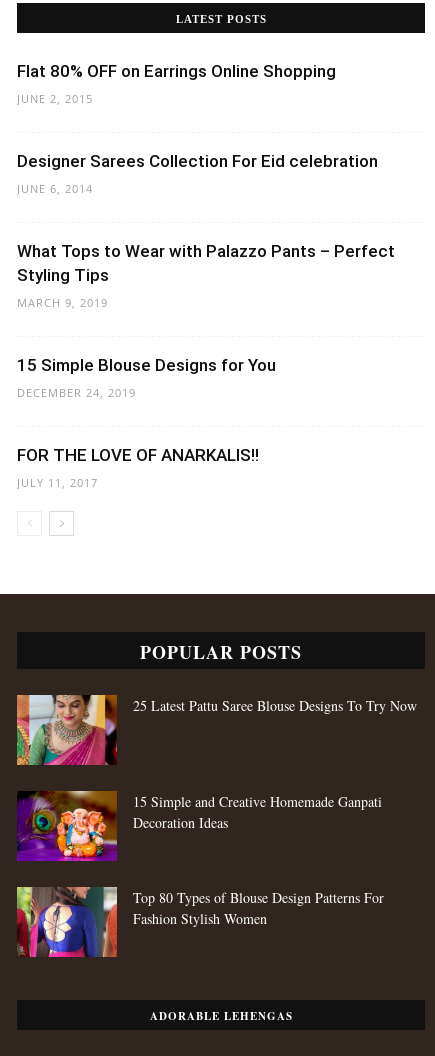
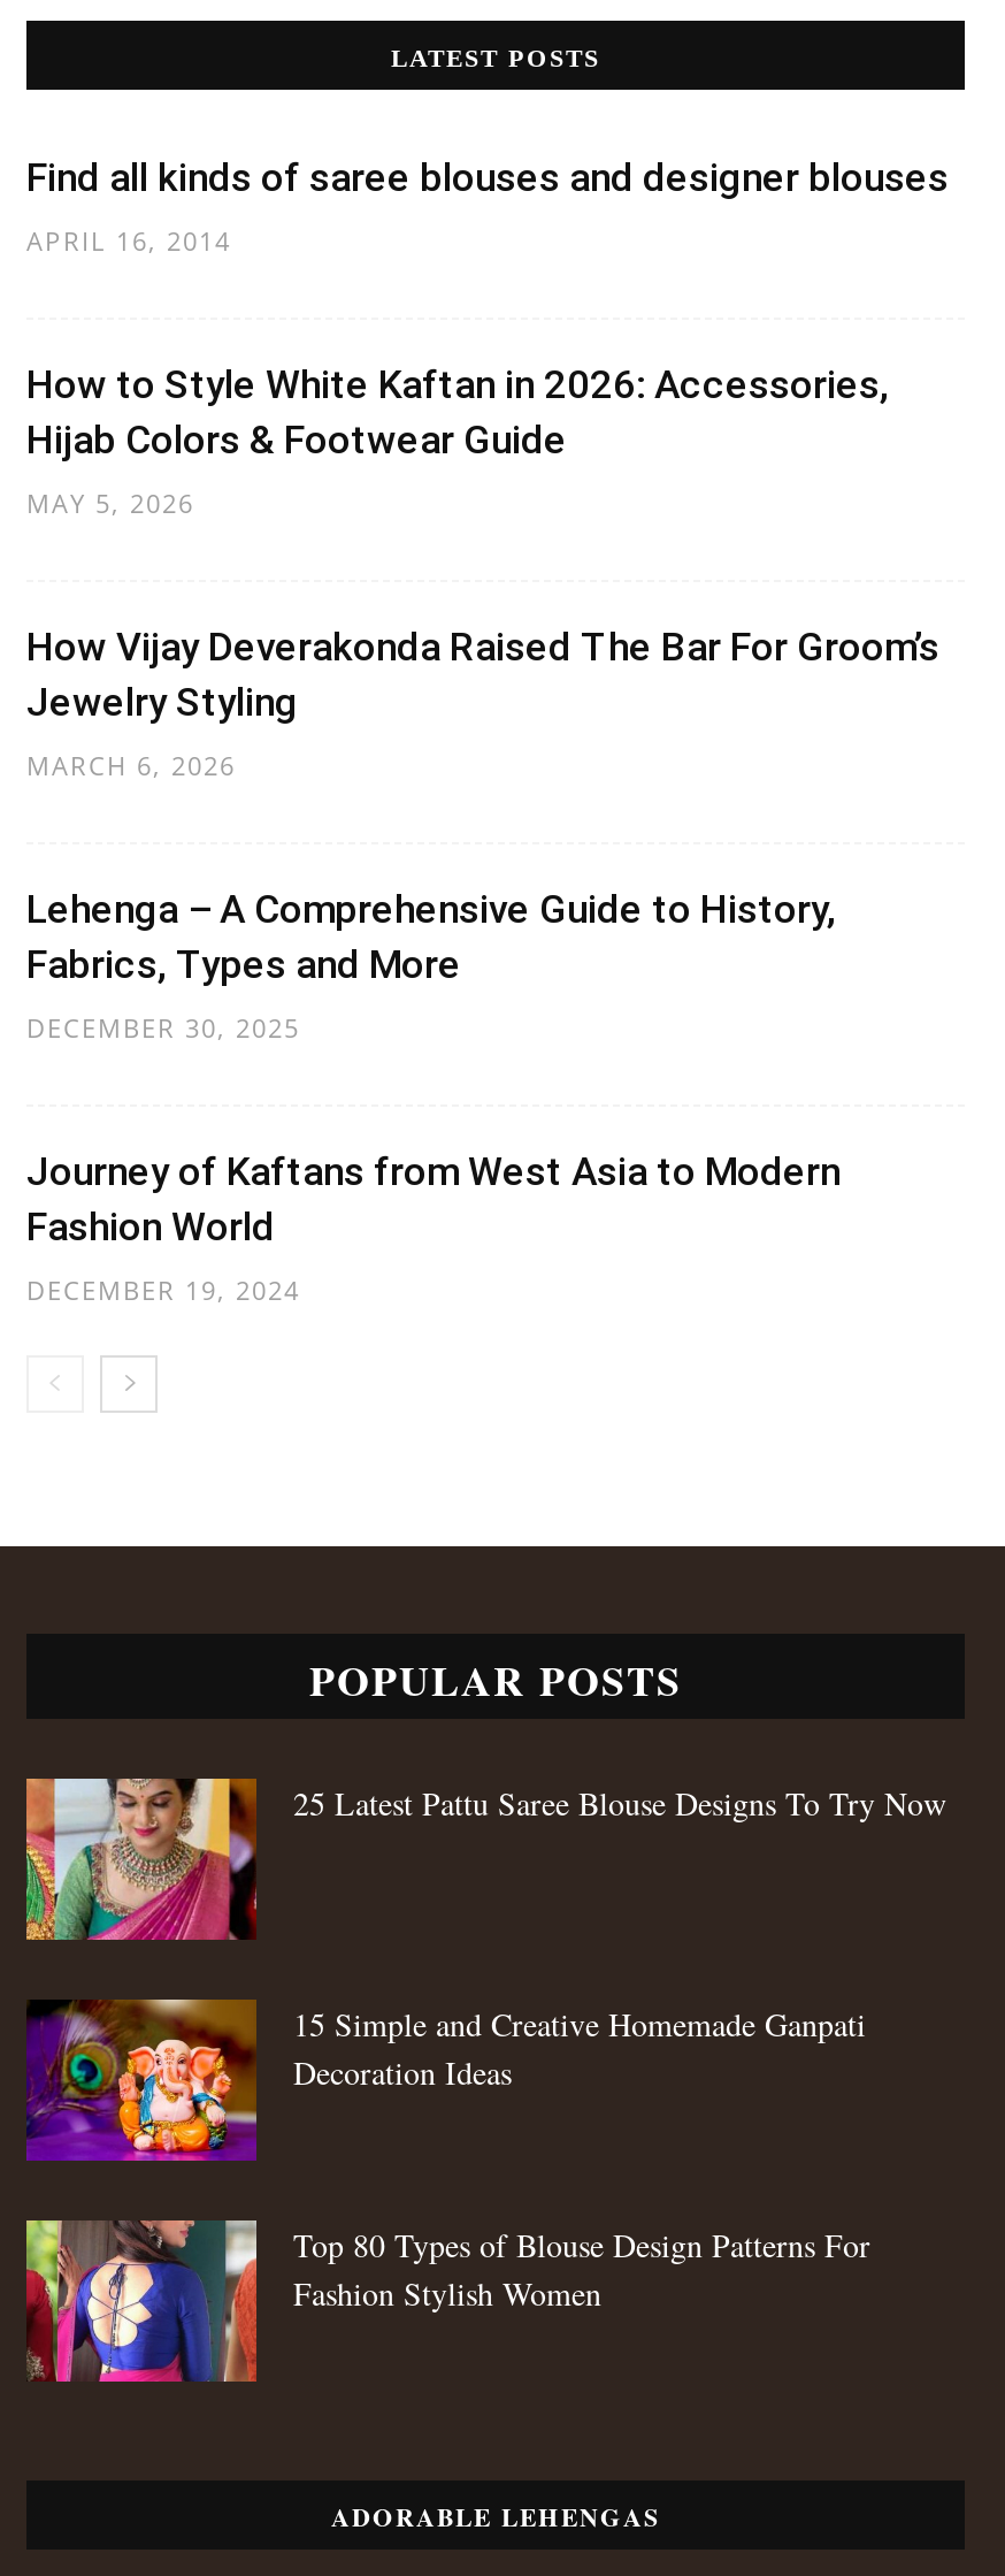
[17,61,336,81] Flat 80% OFF on Earrings Online Shopping -> [26,153,949,199] Find all kinds of saree blouses and designer blouses
[17,91,93,106] JUNE 2, 2015 -> [26,222,231,257] APRIL 16, 2014
[17,151,378,171] Designer Sarees Collection For Eid celebration -> [26,360,889,462] How to Style White Kaftan in 2026: Accessories, | Hijab Colors & Footwear Guide
[17,181,93,196] JUNE 6, 2014 -> [26,485,194,519] MAY 5, 2026
[17,241,395,285] What Tops to Wear with Palazzo Pants – Perfect | Styling Tips -> [26,623,939,724] How Vijay Deverakonda Raised The Bar For Groom’s | Jewelry Styling
[17,295,108,310] MARCH 9, 2019 -> [26,747,236,781] MARCH 6, 2026
[17,355,276,375] 15 Simple Blouse Designs for You -> [26,885,836,986] Lehenga – A Comprehensive Guide to History, | Fabrics, Types and More
[17,385,136,400] DECEMBER 24, 2019 -> [26,1009,300,1044] DECEMBER 30, 2025
[17,445,259,465] FOR THE LOVE OF ANARKALIS!! -> [26,1147,841,1249] Journey of Kaftans from West Asia to Modern | Fashion World
[17,475,98,490] JULY 11, 2017 -> [26,1272,300,1306] DECEMBER 19, 2024

